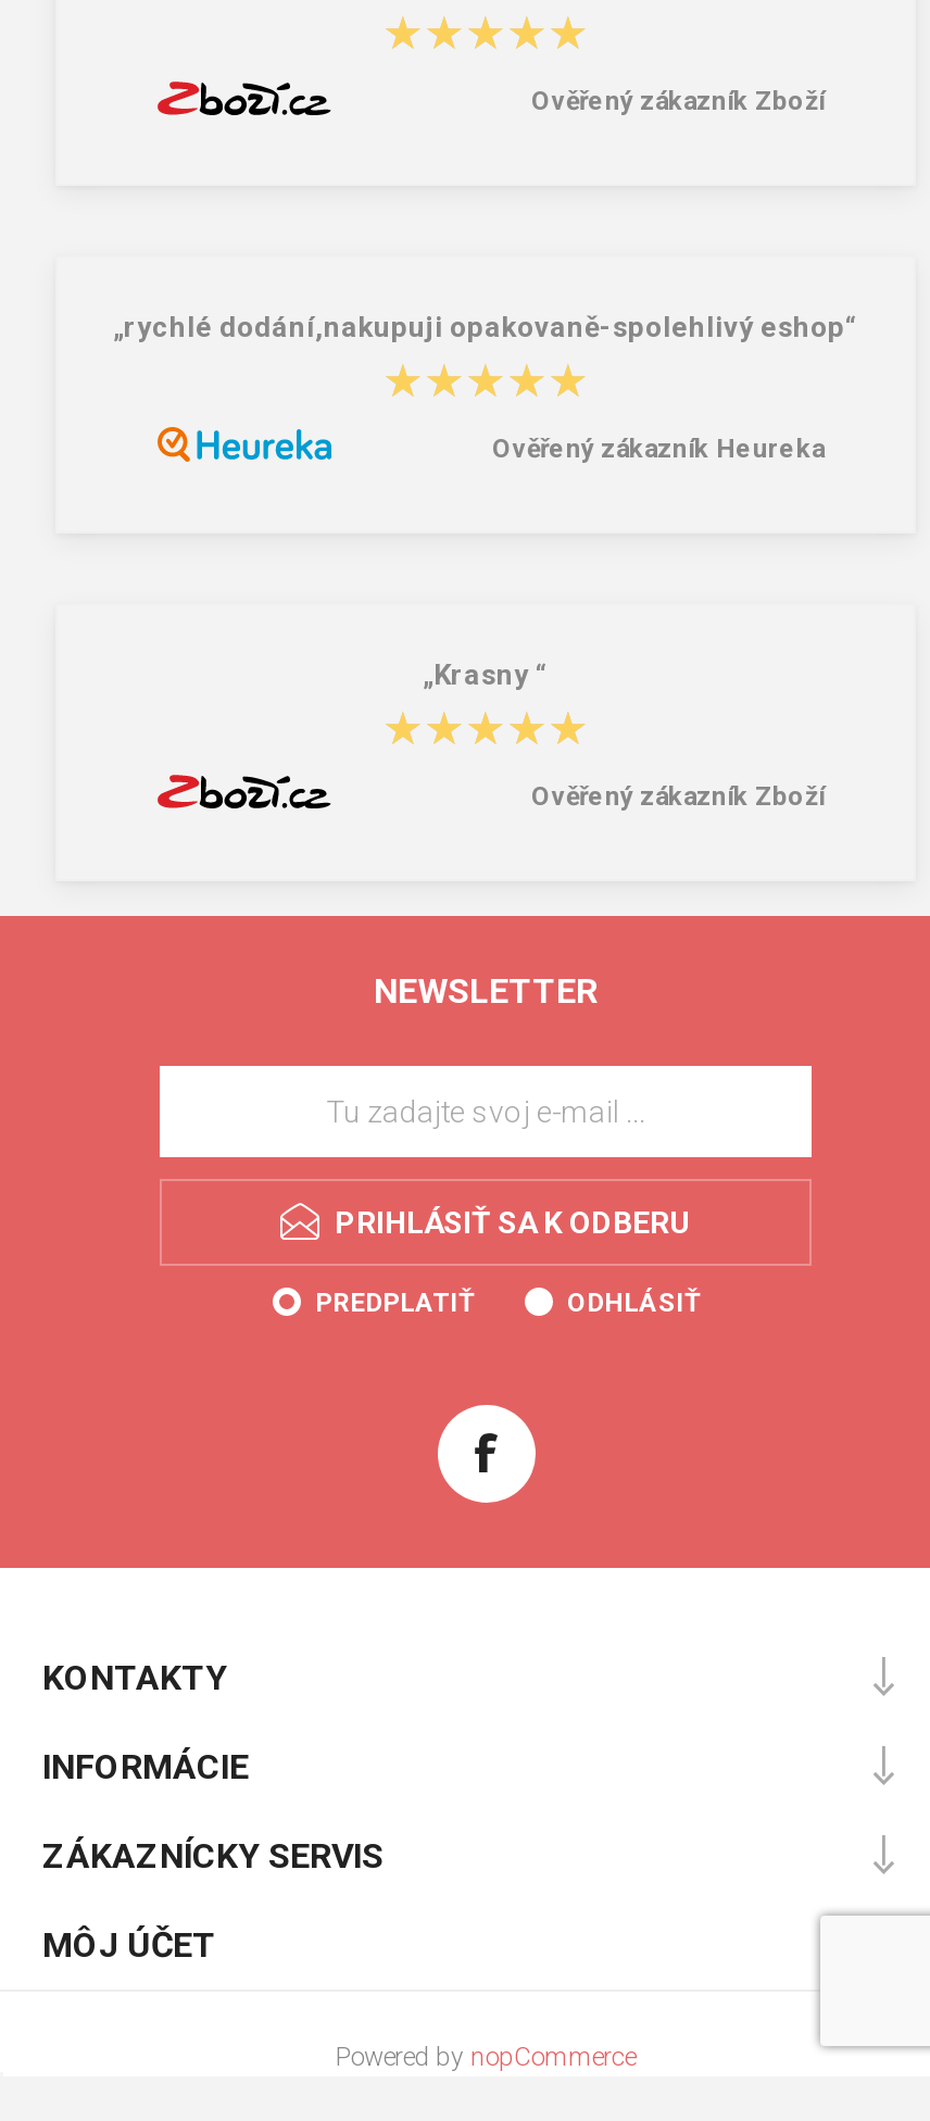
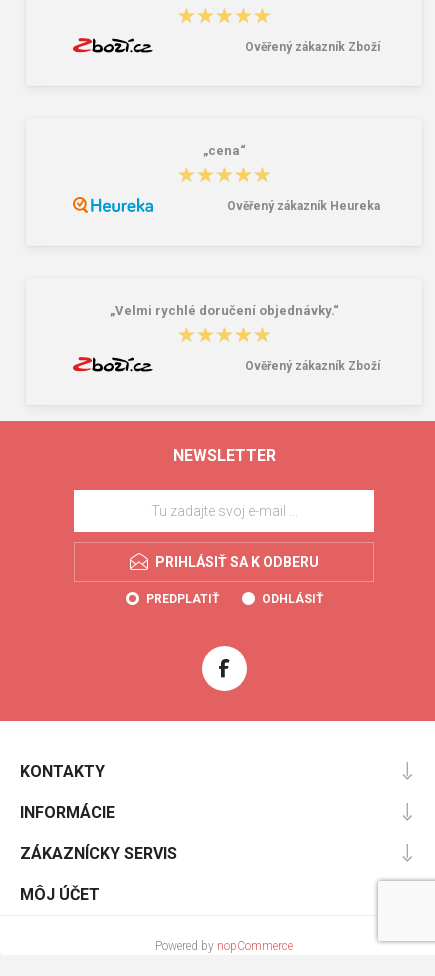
[113,311,858,343] „rychlé dodání,nakupuji opakovaně-spolehlivý eshop“ -> [202,143,245,158] „cena“
[423,658,549,691] „Krasny “ -> [109,303,338,318] „Velmi rychlé doručení objednávky.“

